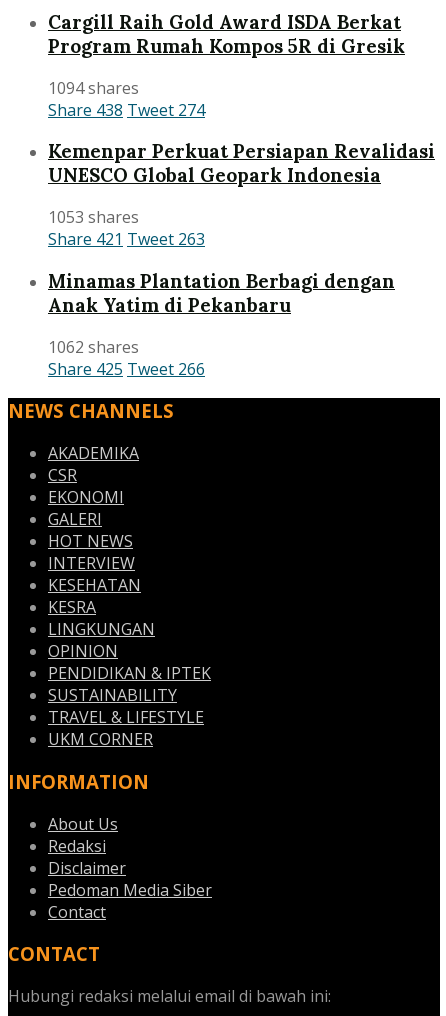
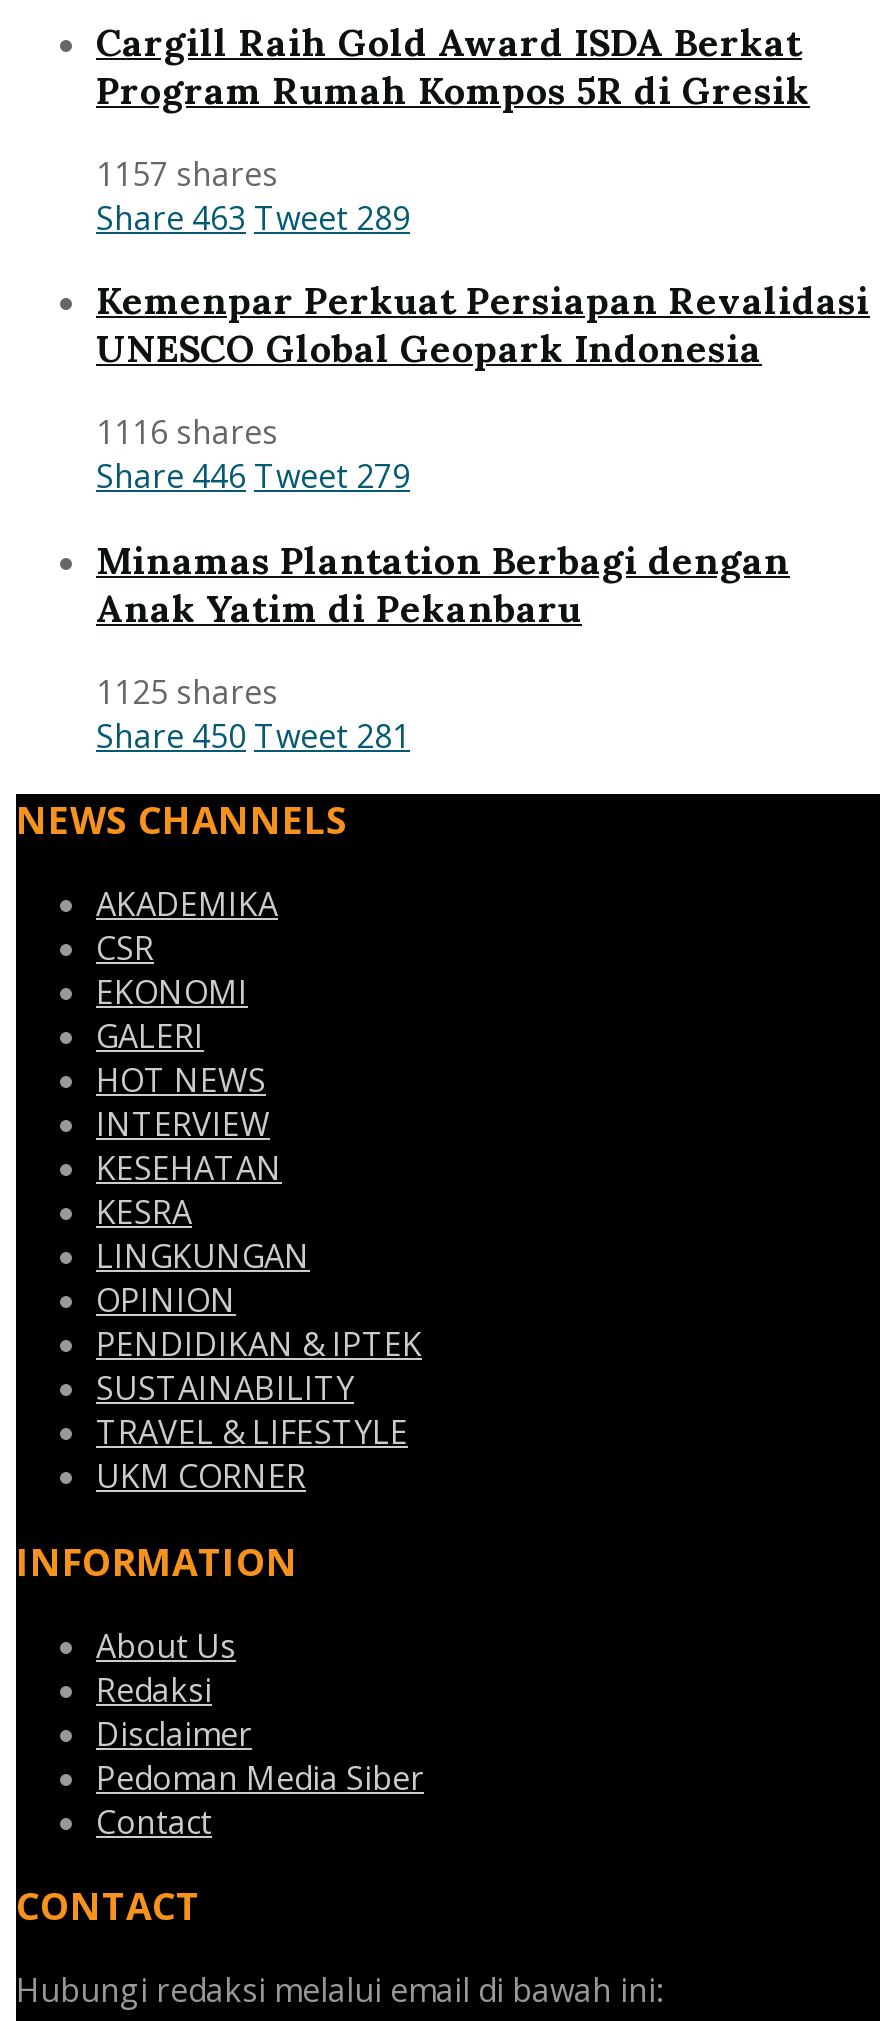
[48,77,139,99] 1094 shares -> [96,152,278,196] 1157 shares
[48,99,205,121] Share 438 Tweet 274 -> [96,196,410,240] Share 463 Tweet 289
[48,206,139,228] 1053 shares -> [96,410,278,454] 1116 shares
[48,228,205,250] Share 421 Tweet 263 -> [96,454,410,498] Share 446 Tweet 279
[48,336,139,358] 1062 shares -> [96,669,278,713] 1125 shares
[48,358,205,380] Share 425 Tweet 266 -> [96,713,410,757] Share 450 Tweet 281

